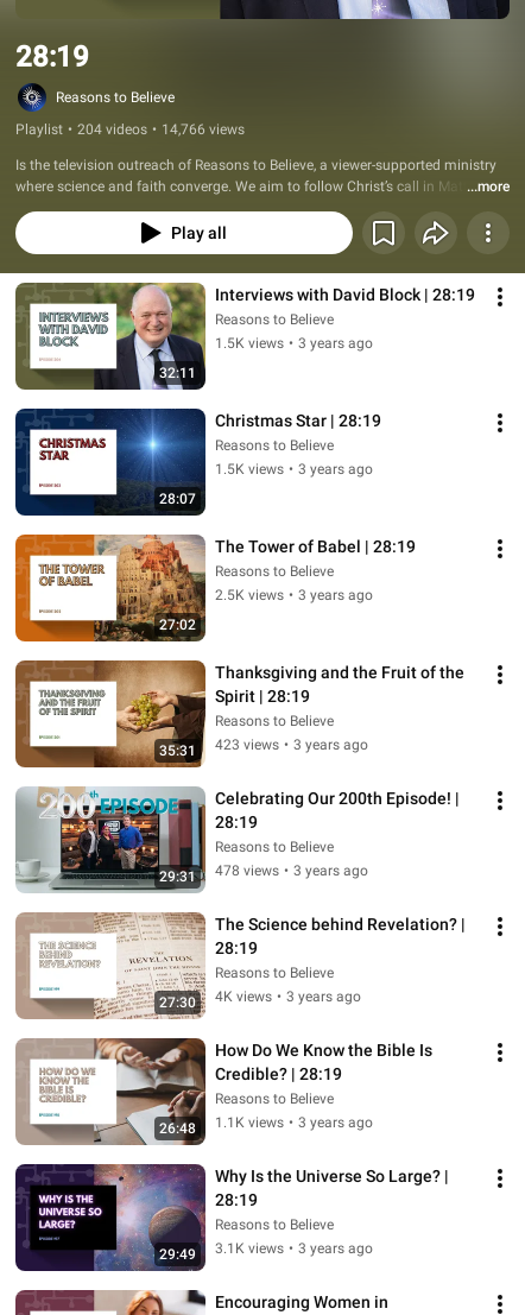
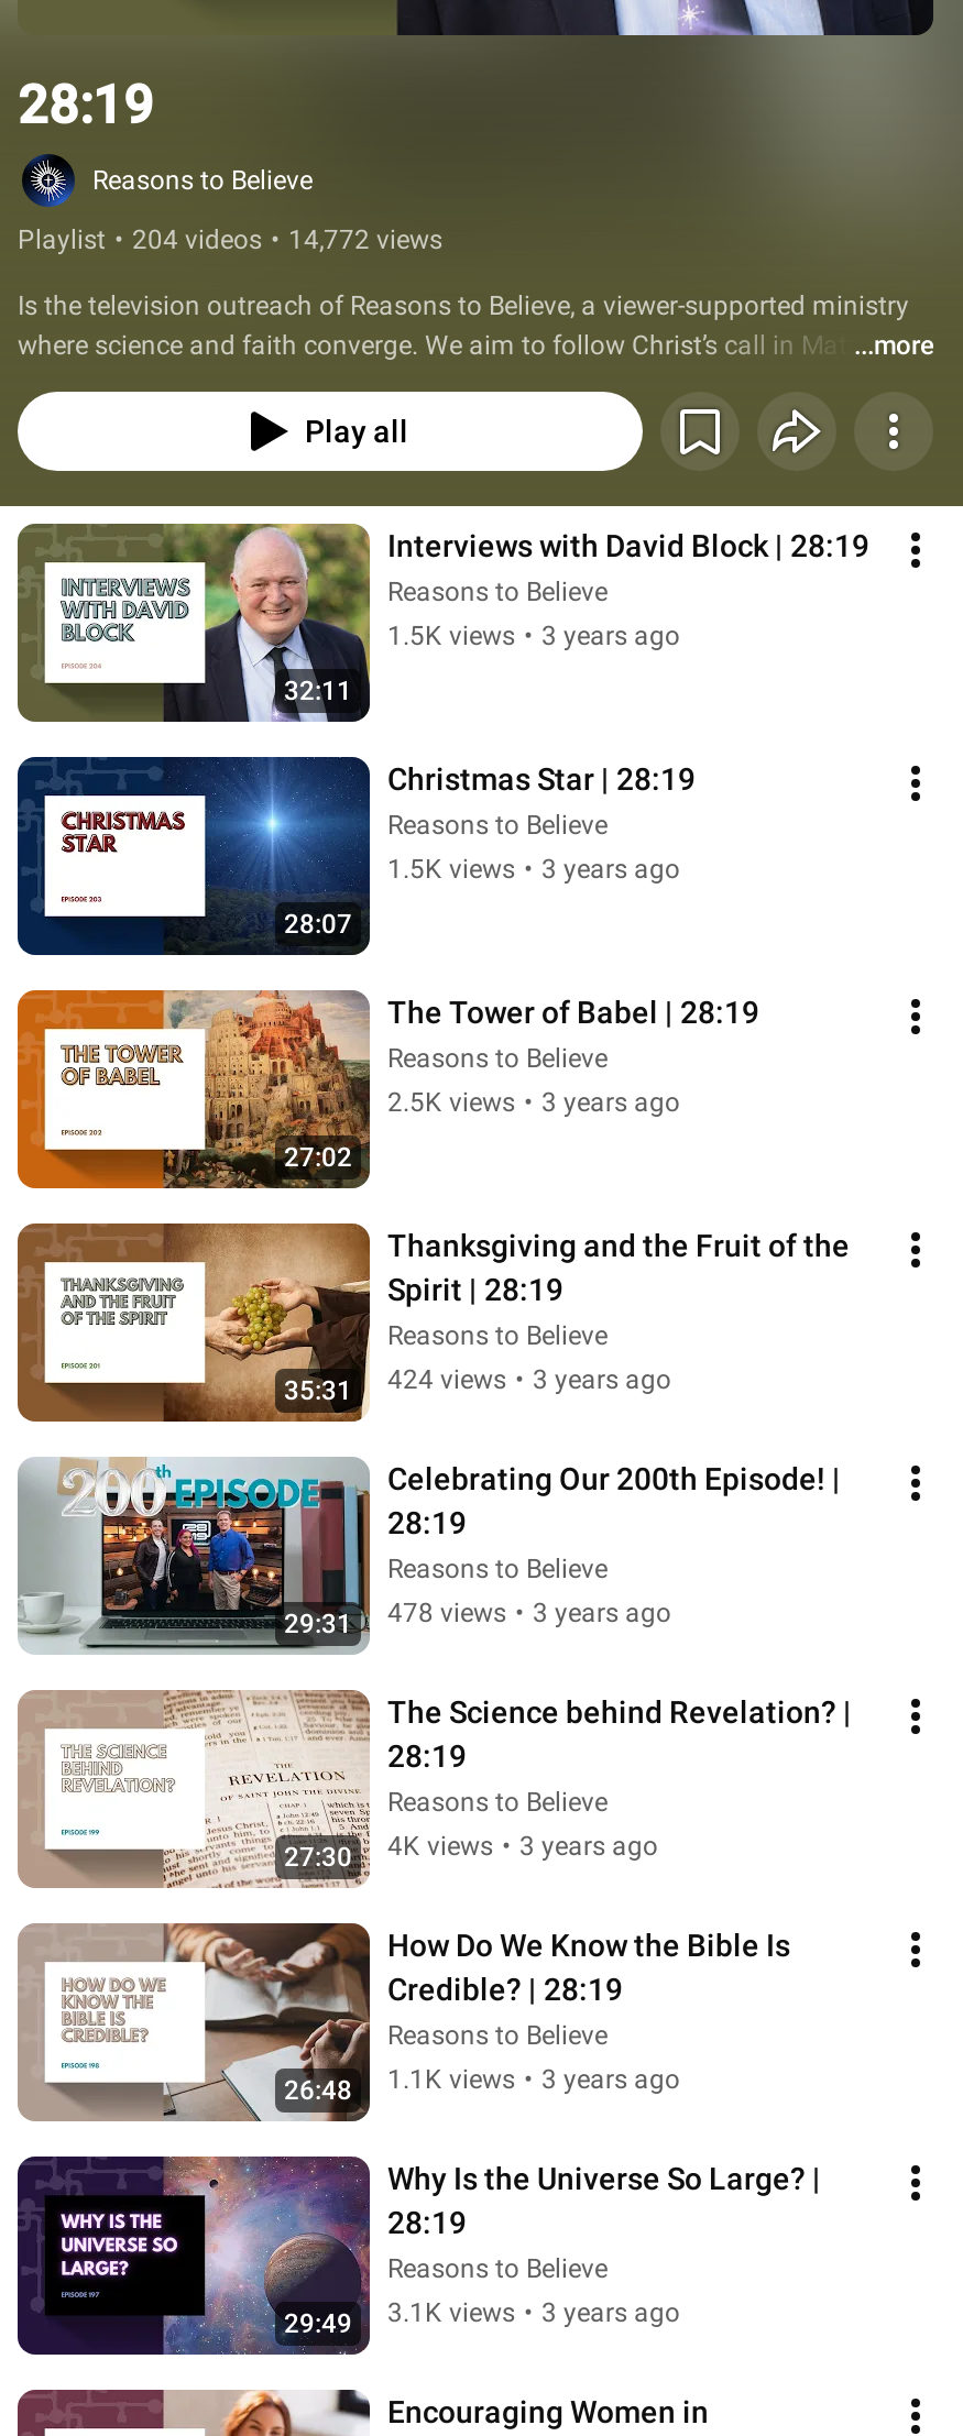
[15,121,245,138] Playlist • 204 videos • 14,766 views -> [18,225,442,255] Playlist • 204 videos • 14,772 views
[215,737,368,753] 423 views • 3 years ago -> [387,1365,671,1395] 424 views • 3 years ago

